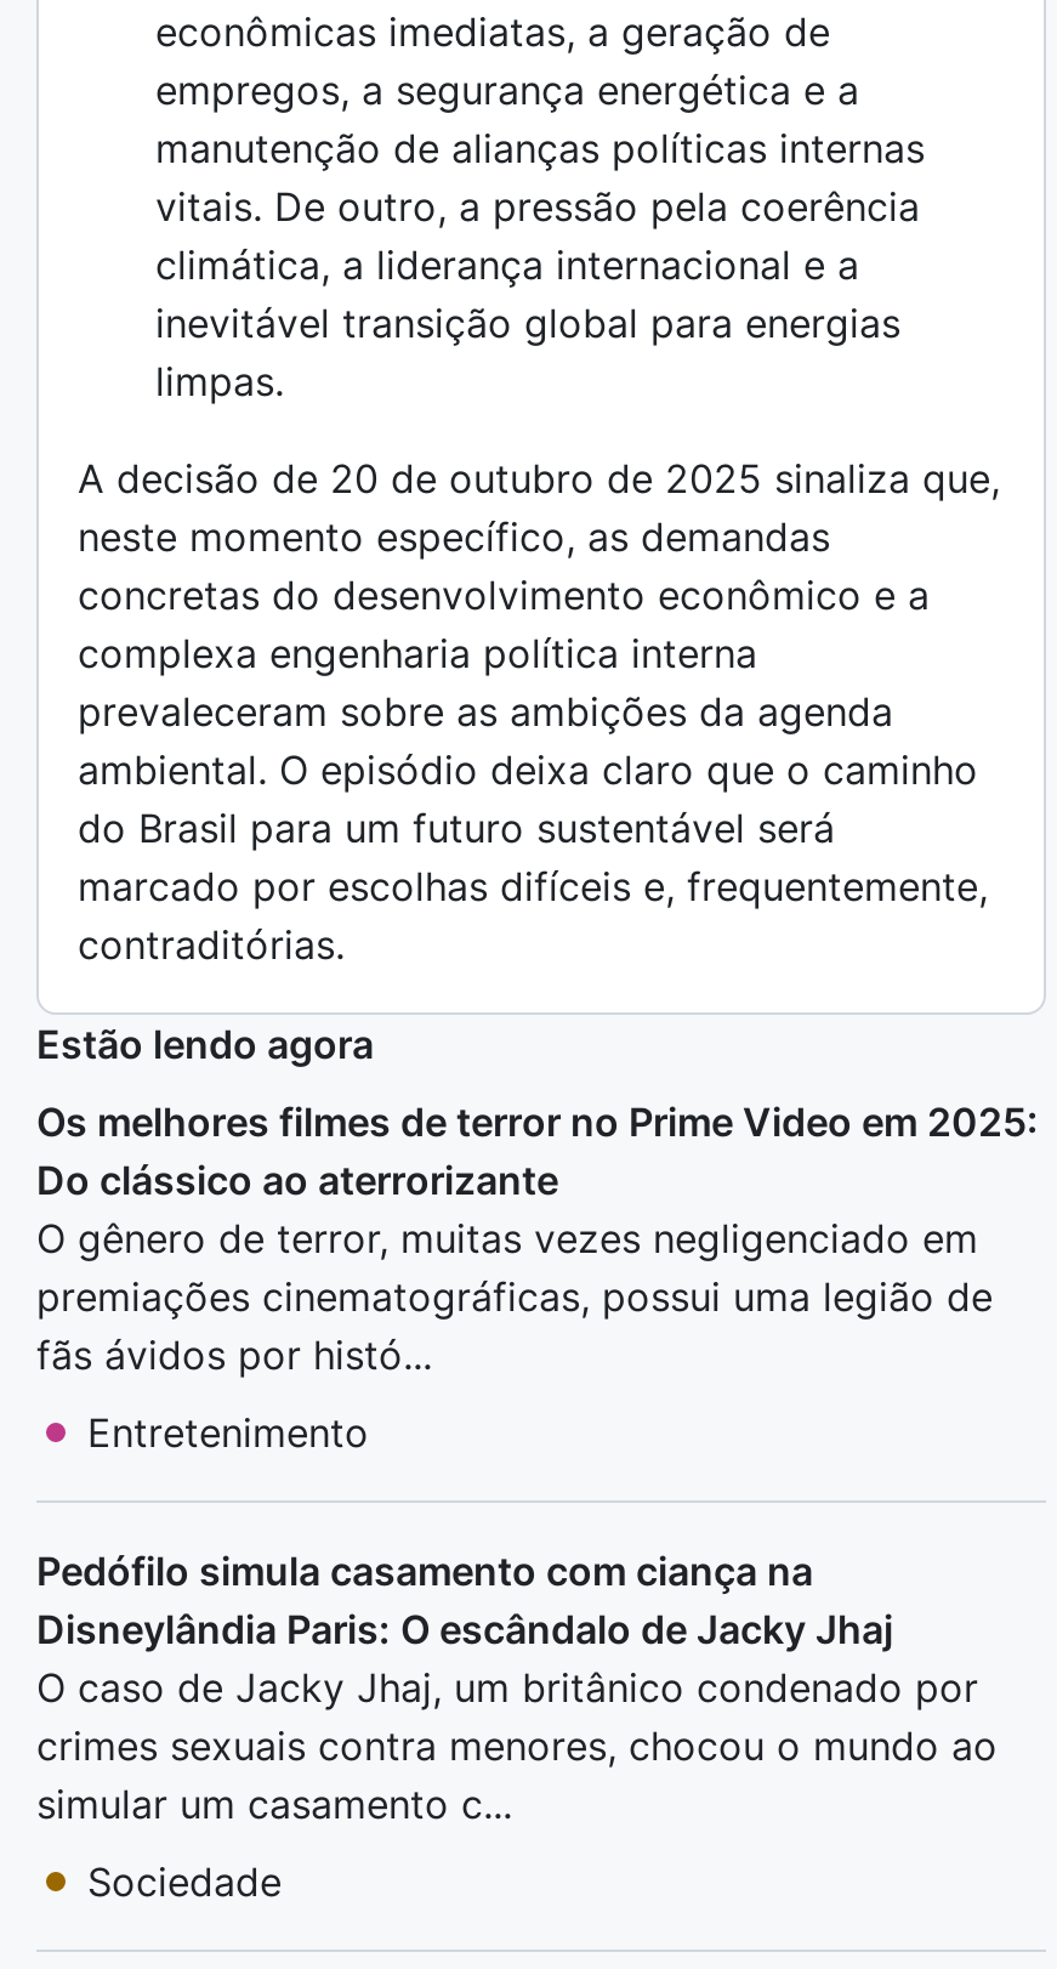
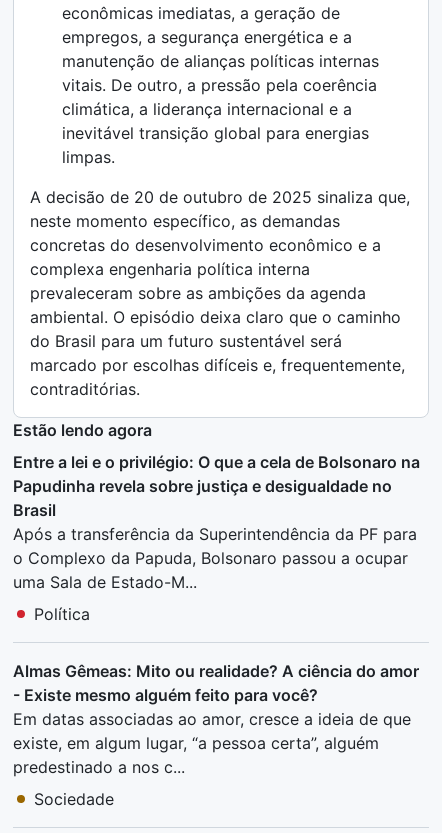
[36,1097,1039,1379] Os melhores filmes de terror no Prime Video em 2025: | Do clássico ao aterrorizante | O gênero de terror, muitas vezes negligenciado em | premiações cinematográficas, possui uma legião de | fãs ávidos por histó... -> [13,452,420,592] Entre a lei e o privilégio: O que a cela de Bolsonaro na | Papudinha revela sobre justiça e desigualdade no | Brasil | Após a transferência da Superintendência da PF para | o Complexo da Papuda, Bolsonaro passou a ocupar | uma Sala de Estado-M...
[87,1408,369,1456] Entretenimento -> [34,604,90,624] Política
[36,1546,998,1828] Pedófilo simula casamento com ciança na | Disneylândia Paris: O escândalo de Jacky Jhaj | O caso de Jacky Jhaj, um britânico condenado por | crimes sexuais contra menores, chocou o mundo ao | simular um casamento c... -> [13,661,419,777] Almas Gêmeas: Mito ou realidade? A ciência do amor | - Existe mesmo alguém feito para você? | Em datas associadas ao amor, cresce a ideia de que | existe, em algum lugar, “a pessoa certa”, alguém | predestinado a nos c...

